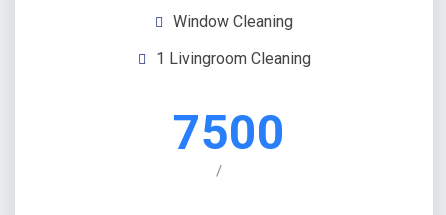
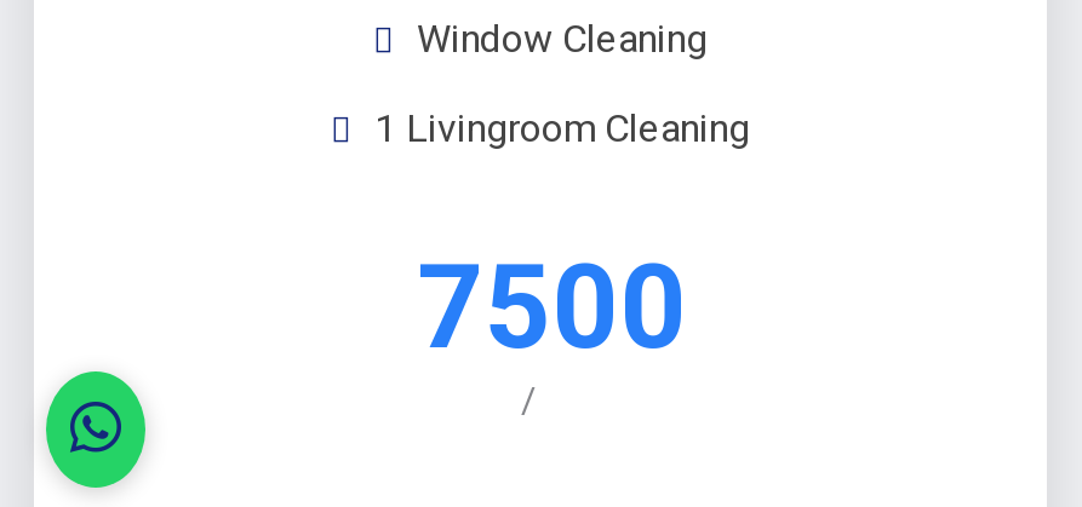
none -> [41,369,150,492] [image]

